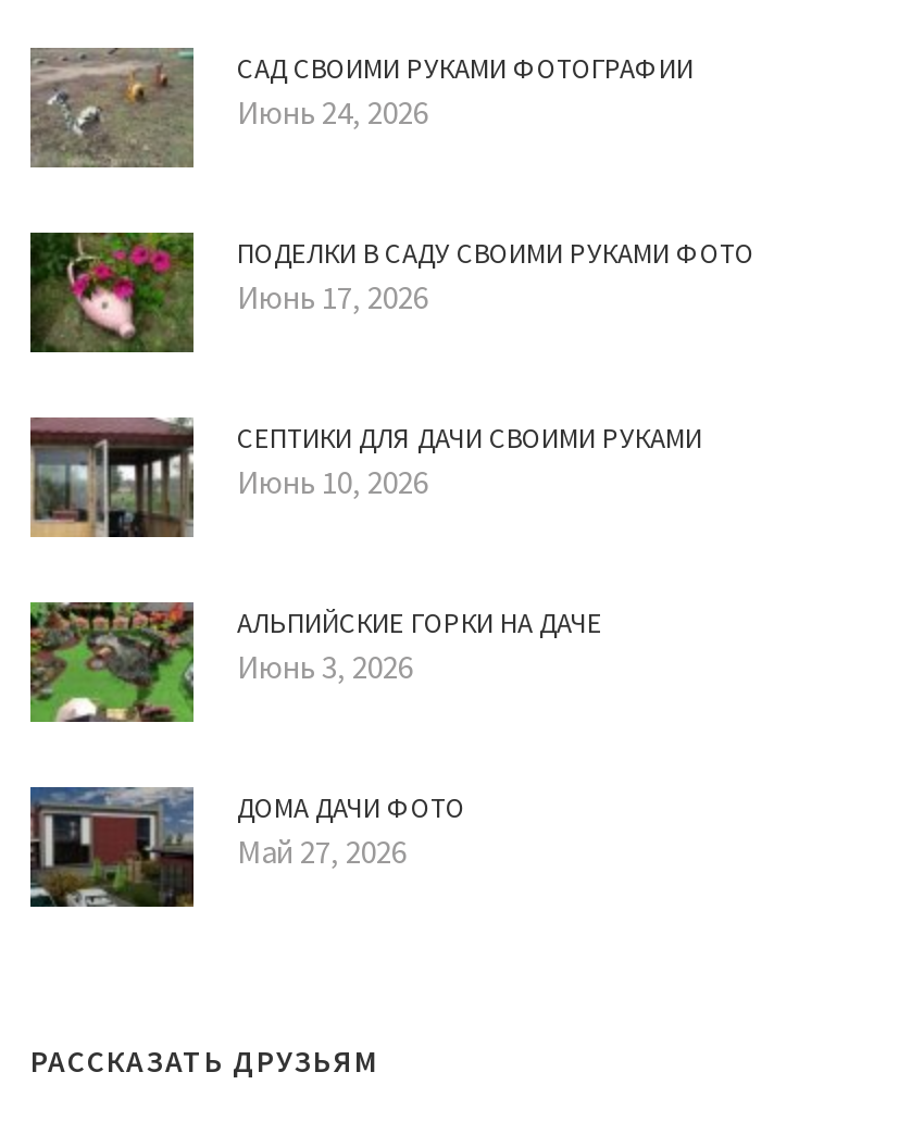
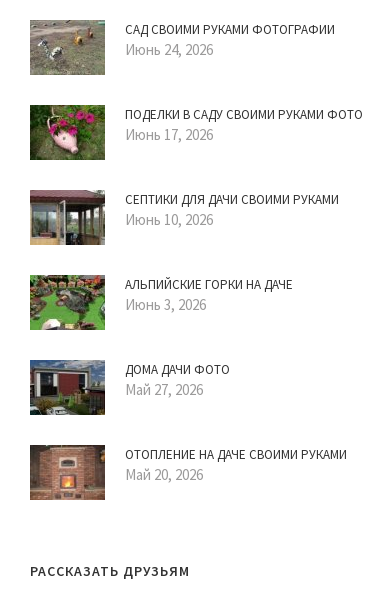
none -> [29,444,347,501] [image] | ОТОПЛЕНИЕ НА ДАЧЕ СВОИМИ РУКАМИ | Май 20, 2026

